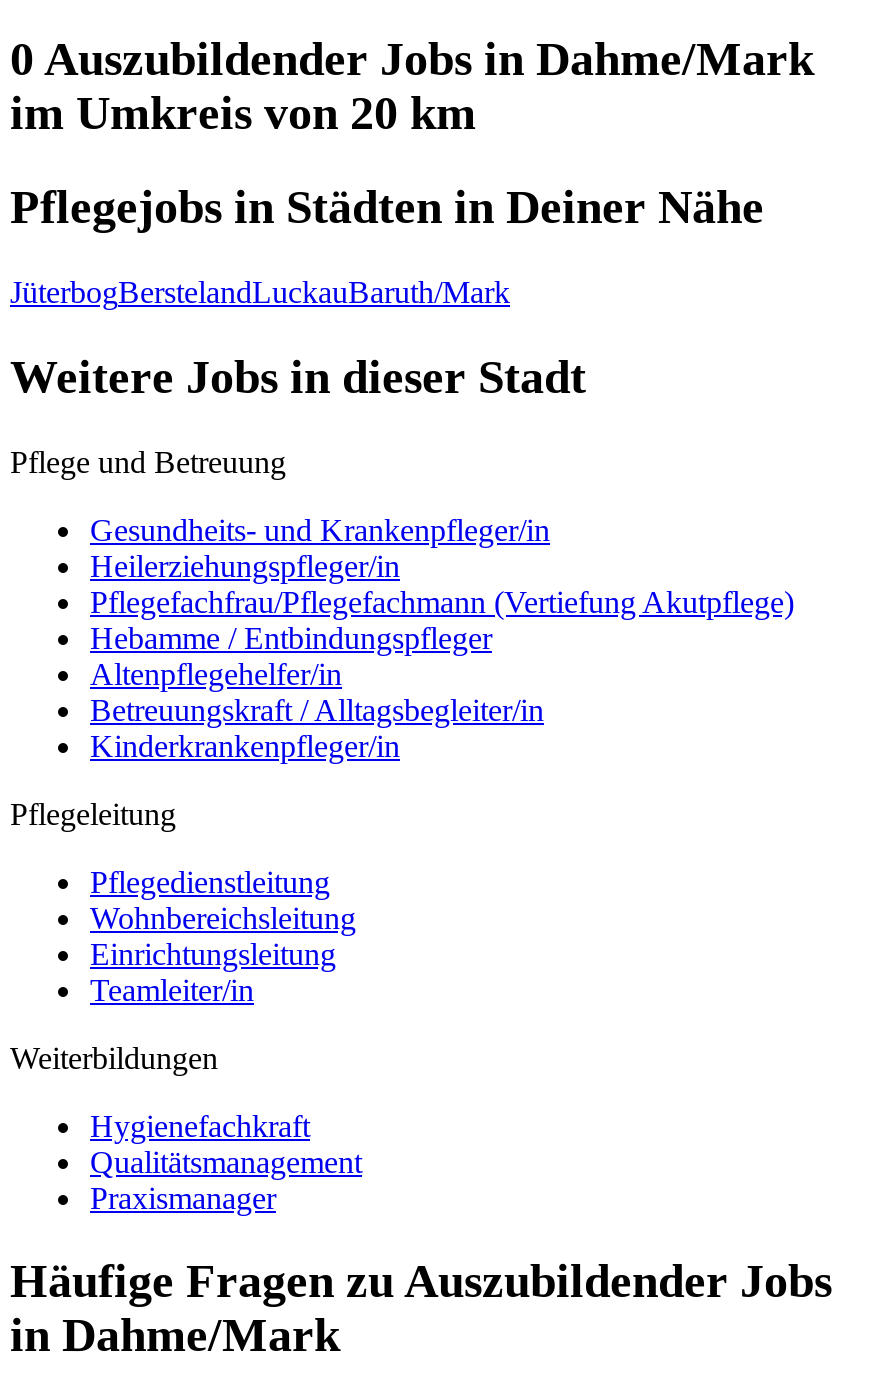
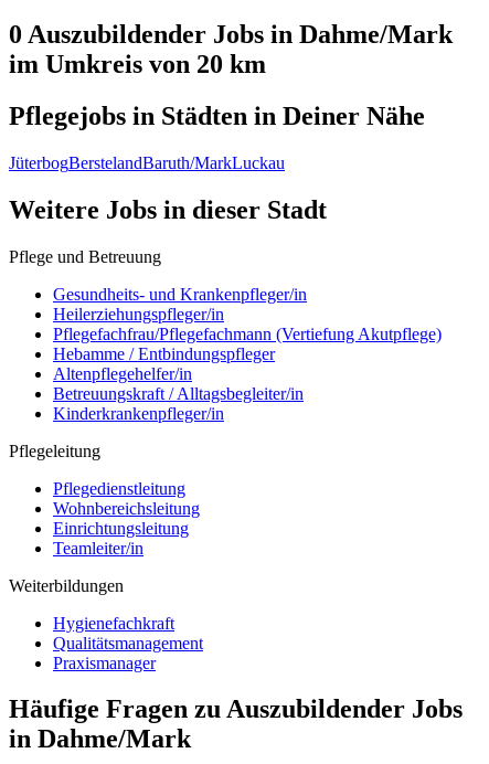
[10,274,510,308] JüterbogBerstelandLuckauBaruth/Mark -> [9,153,285,172] JüterbogBerstelandBaruth/MarkLuckau

